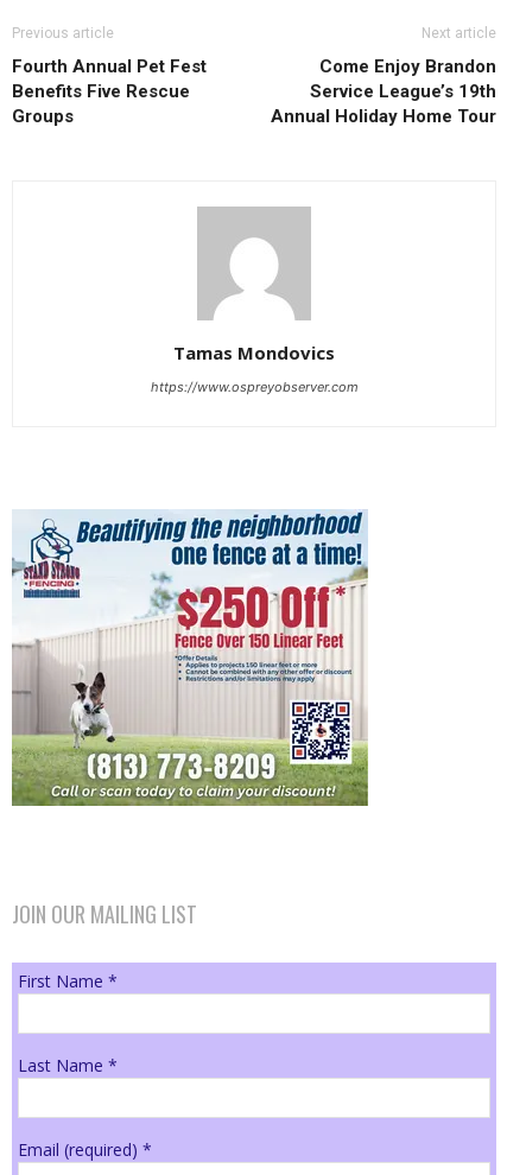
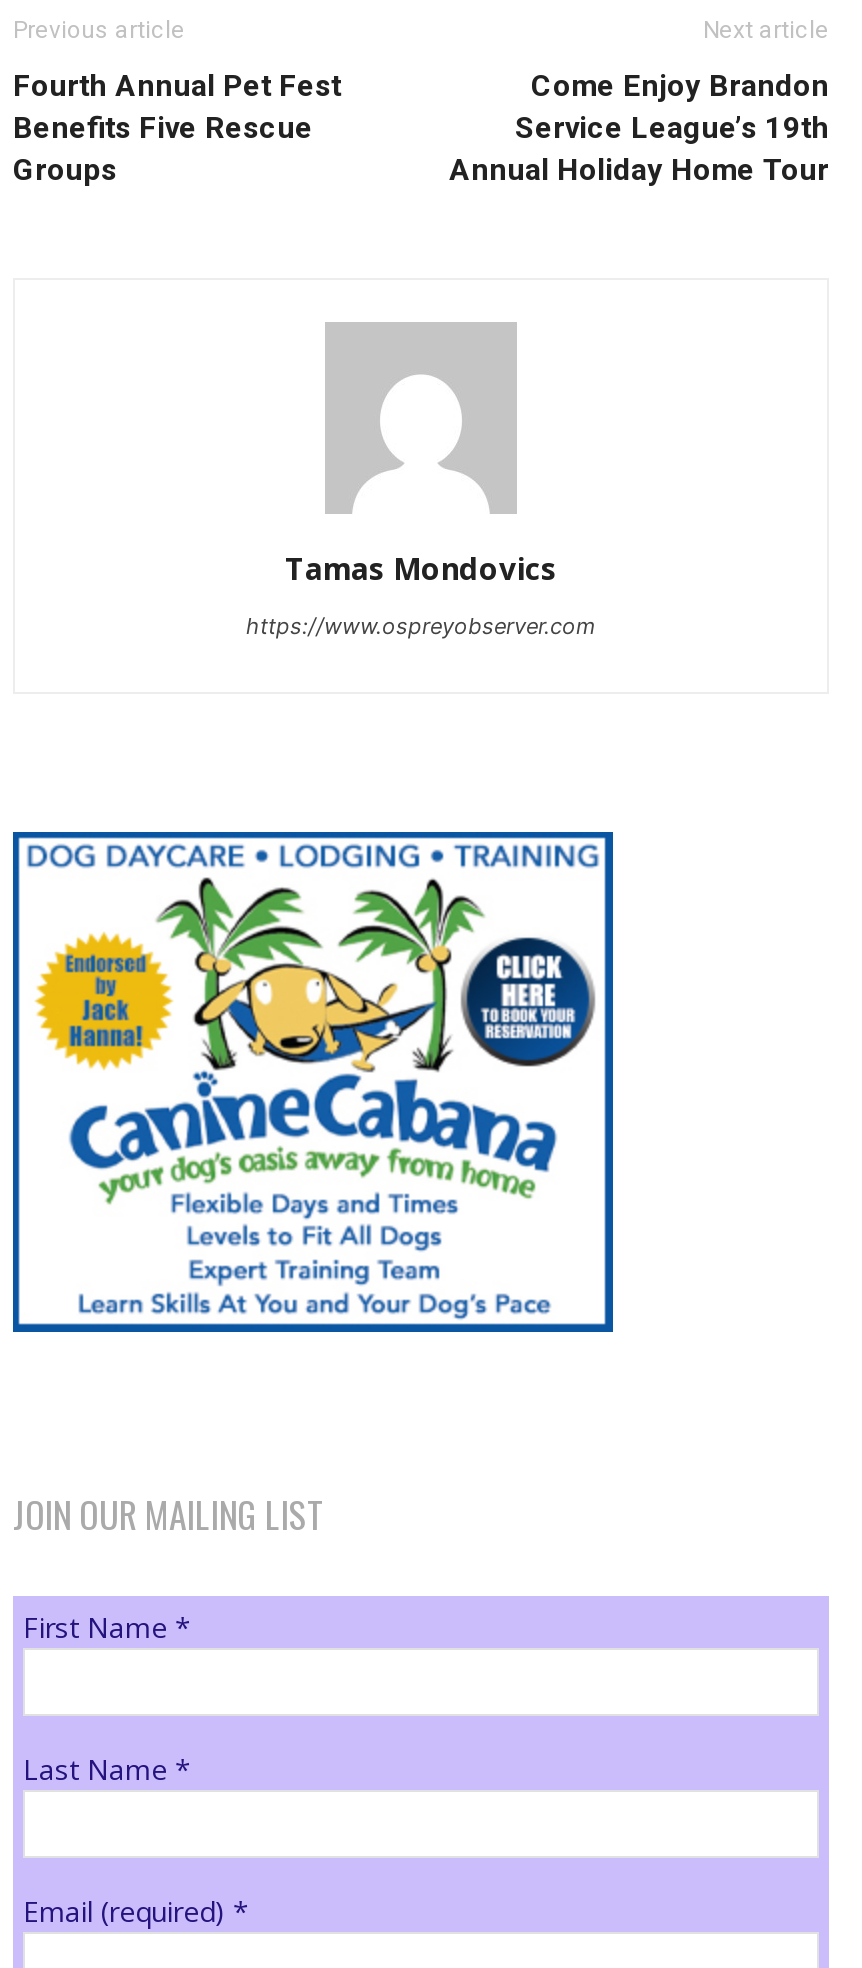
[11,509,369,807] [image] -> [11,830,615,1334] [image]

